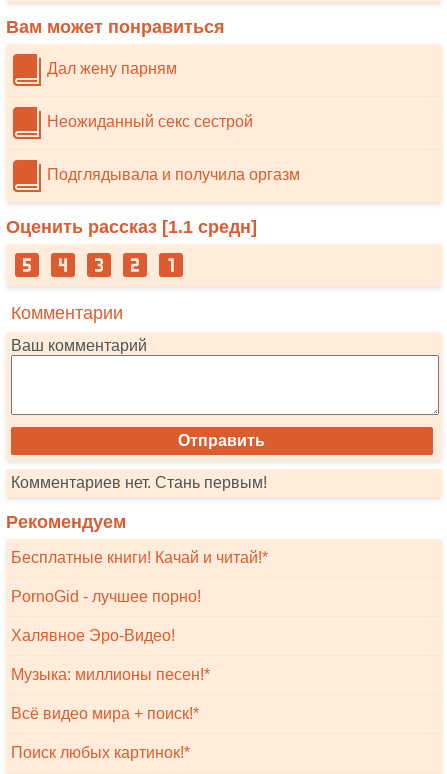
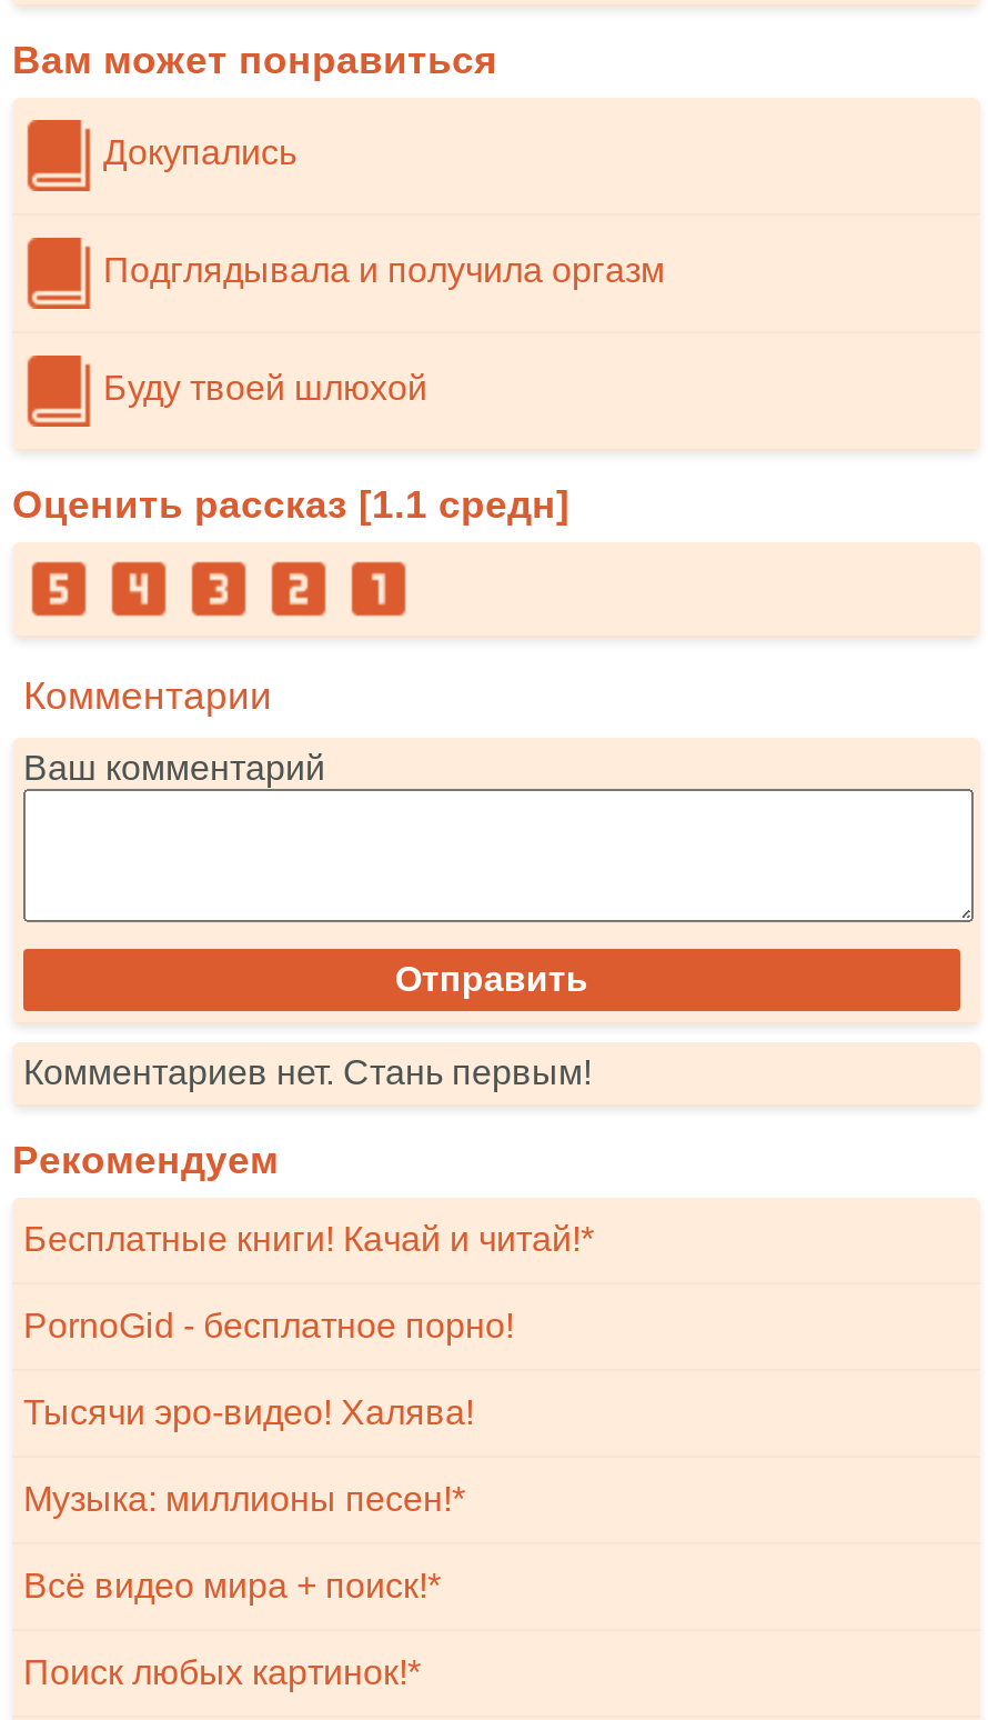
[43,60,253,130] Дал жену парням | Неожиданный секс сестрой -> [94,134,296,172] Докупались
moved [43,166,300,183] -> [94,252,665,289]: Подглядывала и получила оргазм
none -> [94,369,427,407] Буду твоей шлюхой
[11,588,201,605] PornoGid - лучшее порно! -> [23,1307,514,1344] PornoGid - бесплатное порно!
[11,627,175,644] Халявное Эро-Видео! -> [23,1393,474,1431] Тысячи эро-видео! Халява!

